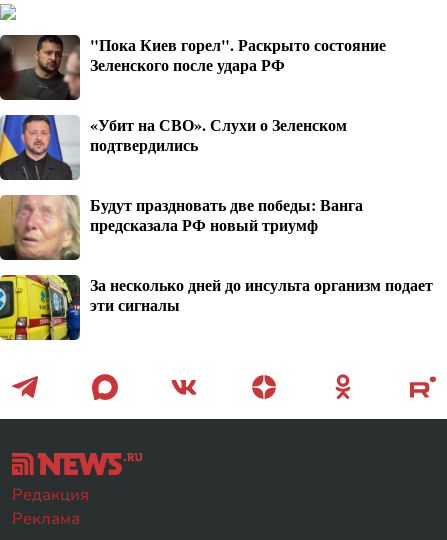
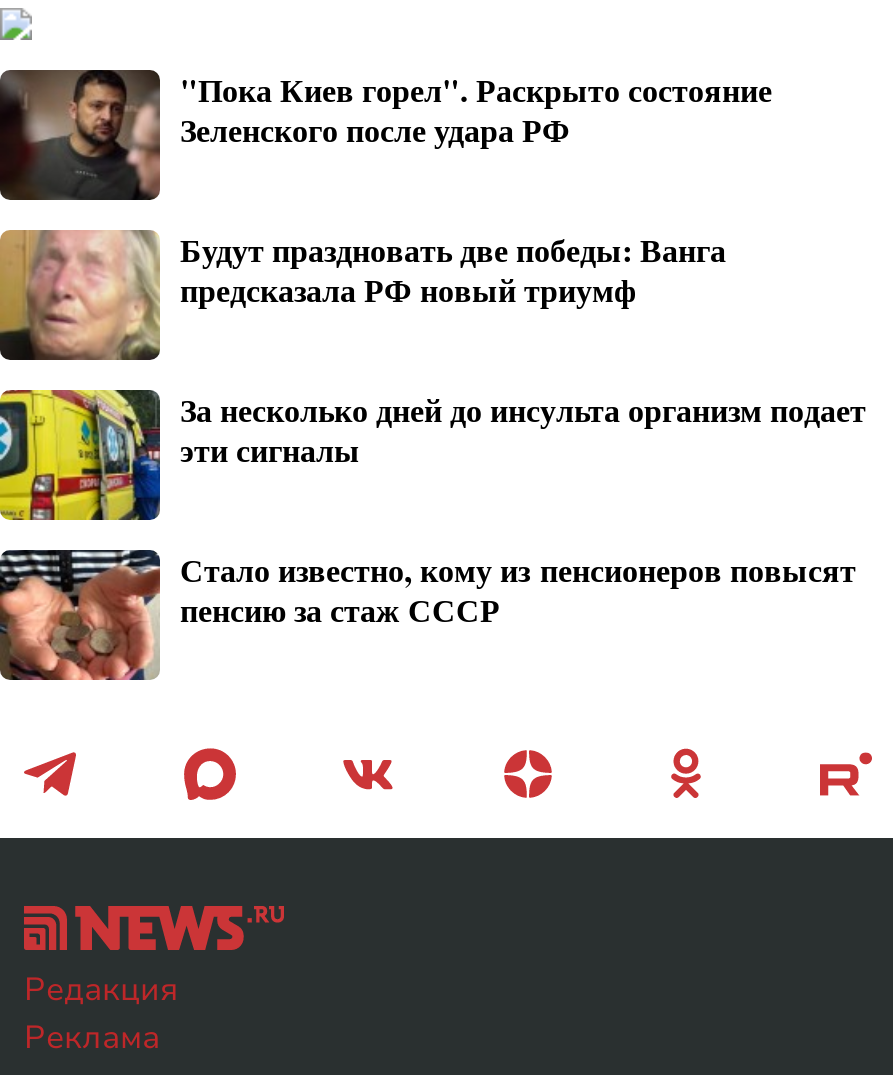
[3,113,347,180] [image] | «Убит на СВО». Слухи о Зеленском | подтвердились -> none
moved [0,193,433,316] -> [0,226,866,472]: [image] | Будут праздновать две победы: Ванга | предсказала РФ новый триумф | За несколько дней до инсульта организм подает | эти сигналы
none -> [6,546,856,682] [image] | Стало известно, кому из пенсионеров повысят | пенсию за стаж СССР

